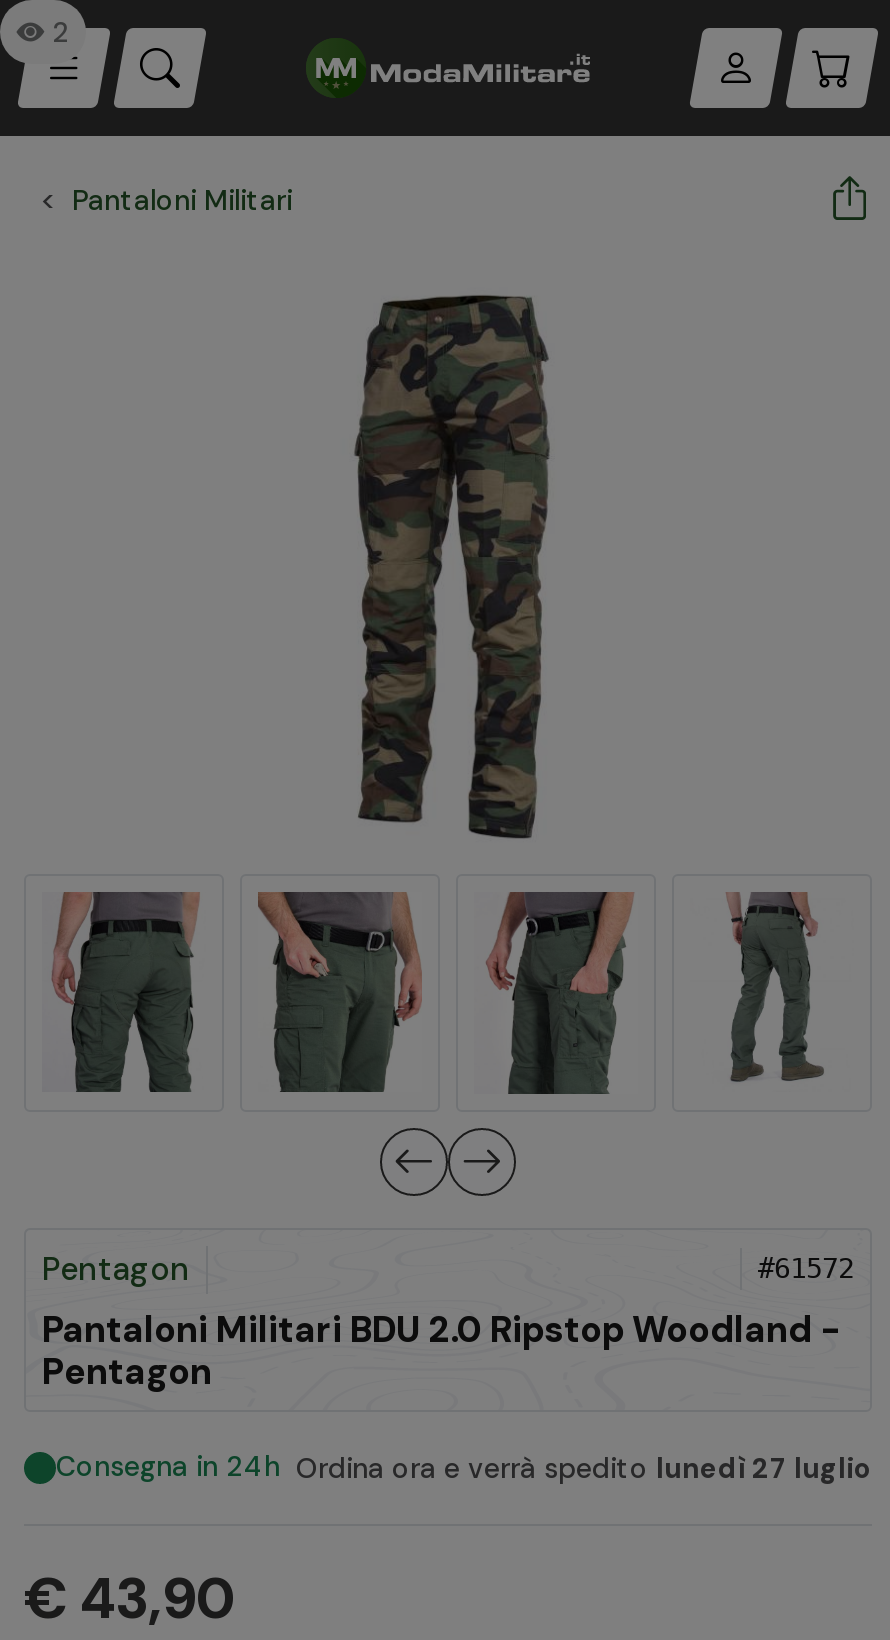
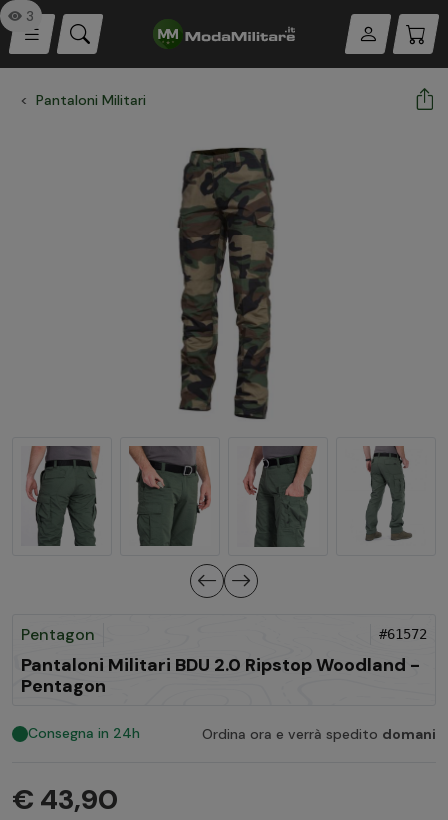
[52,14,70,50] 2 -> [26,7,34,25] 3
[56,1449,872,1486] Consegna in 24h Ordina ora e verrà spedito lunedì 27 luglio -> [28,724,436,743] Consegna in 24h | Ordina ora e verrà spedito domani

